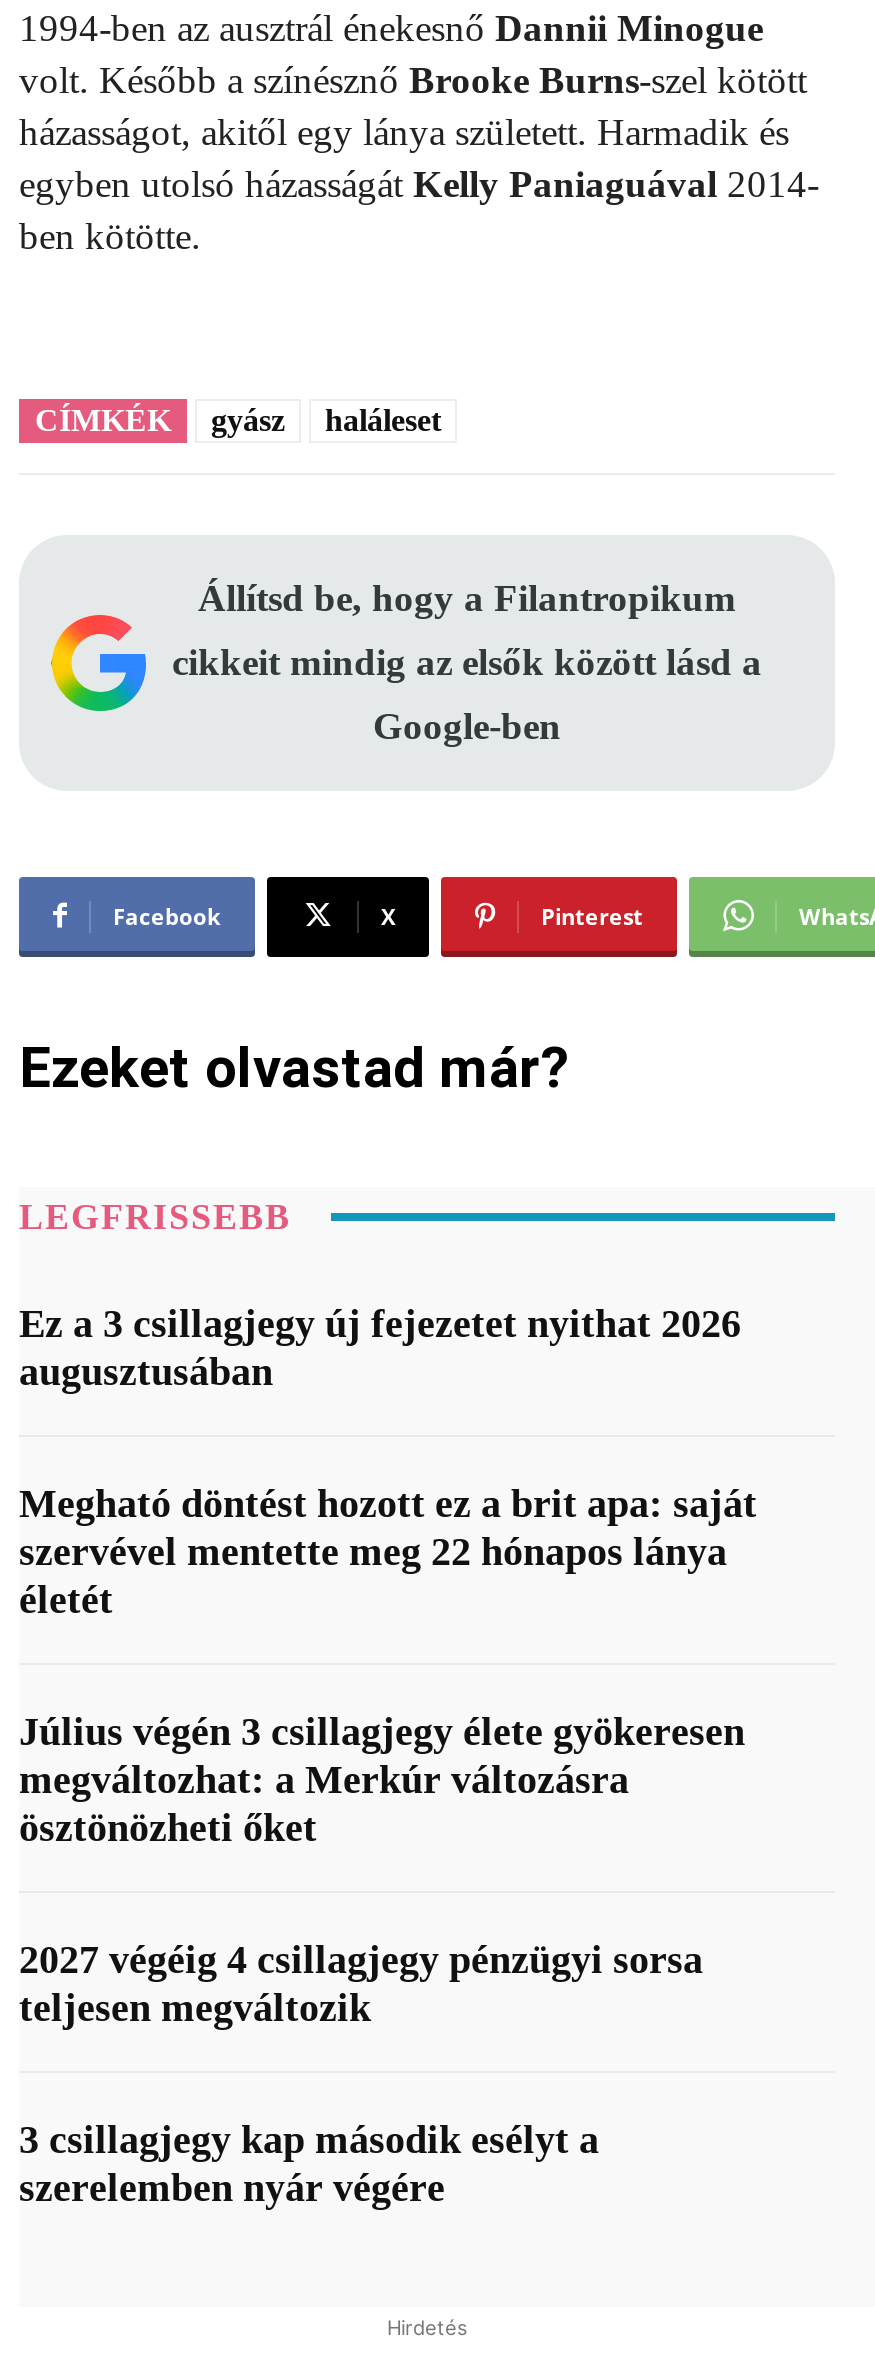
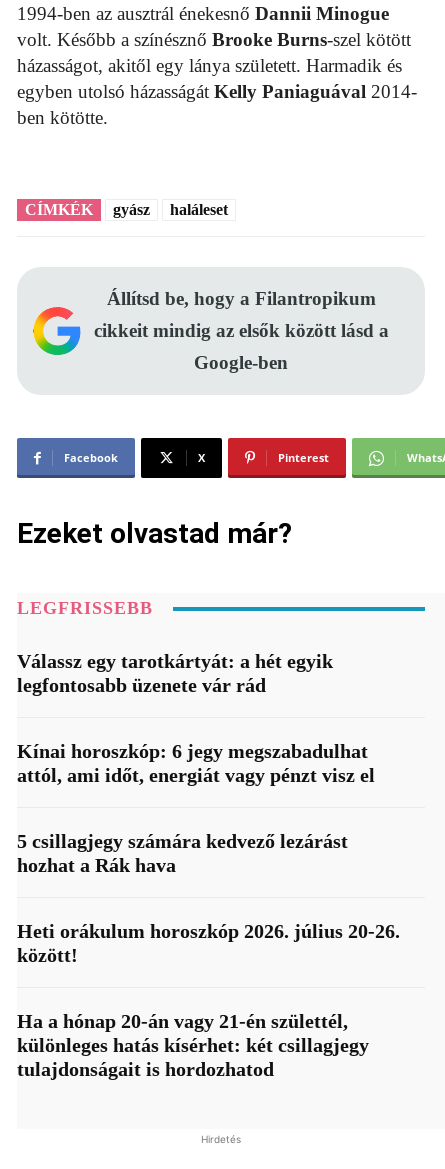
[19,1300,741,1392] Ez a 3 csillagjegy új fejezetet nyithat 2026 | augusztusában -> [17,650,333,696] Válassz egy tarotkártyát: a hét egyik | legfontosabb üzenete vár rád
[19,1480,757,1620] Megható döntést hozott ez a brit apa: saját | szervével mentette meg 22 hónapos lánya | életét -> [17,740,375,786] Kínai horoszkóp: 6 jegy megszabadulhat | attól, ami időt, energiát vagy pénzt visz el
[19,1708,745,1848] Július végén 3 csillagjegy élete gyökeresen | megváltozhat: a Merkúr változásra | ösztönözheti őket -> [17,830,348,876] 5 csillagjegy számára kedvező lezárást | hozhat a Rák hava
[19,1936,703,2028] 2027 végéig 4 csillagjegy pénzügyi sorsa | teljesen megváltozik -> [17,920,400,966] Heti orákulum horoszkóp 2026. július 20-26. | között!
[19,2116,599,2208] 3 csillagjegy kap második esélyt a | szerelemben nyár végére -> [17,1010,369,1080] Ha a hónap 20-án vagy 21-én születtél, | különleges hatás kísérhet: két csillagjegy | tulajdonságait is hordozhatod

